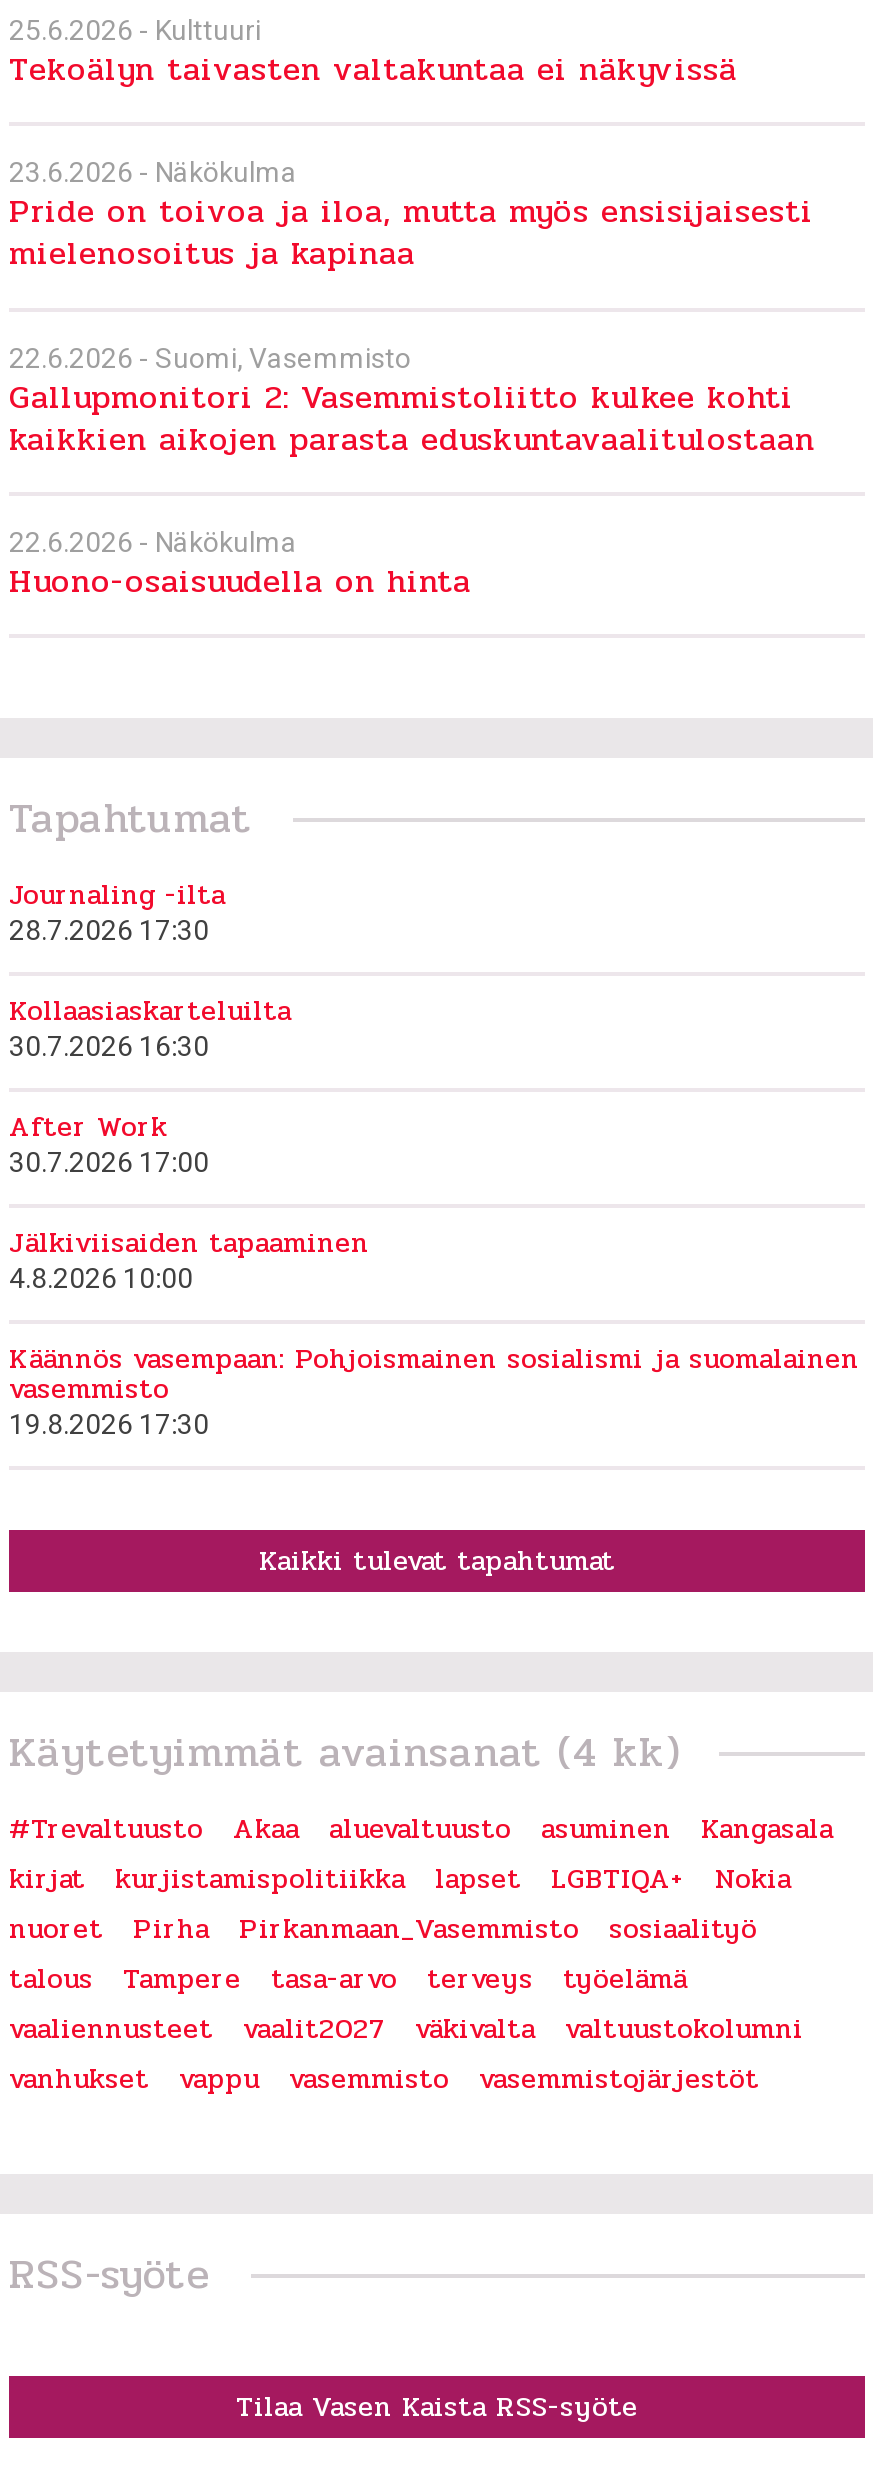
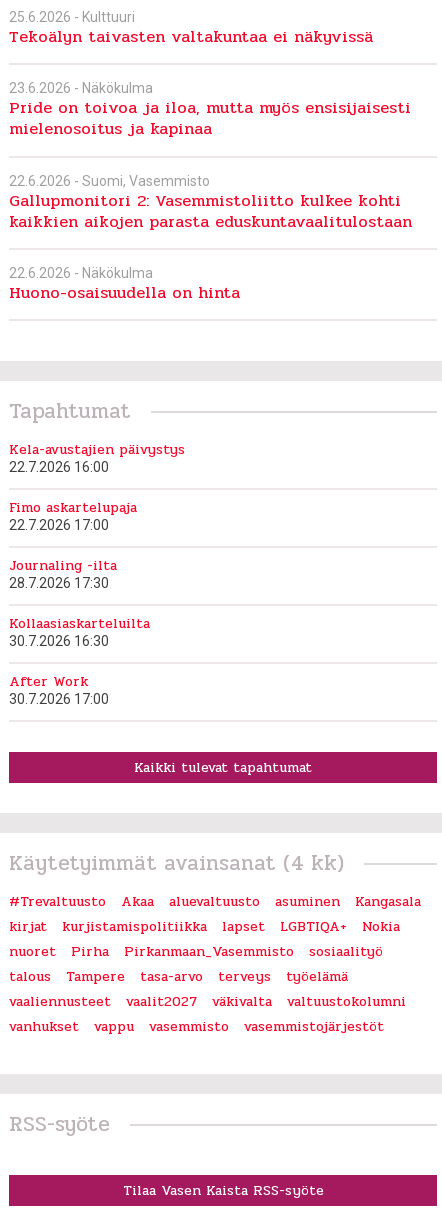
none -> [9,439,185,533] Kela-avustajien päivystys | 22.7.2026 16:00 | Fimo askartelupaja | 22.7.2026 17:00
moved [9,875,291,1179] -> [9,555,150,707]: Journaling -ilta | 28.7.2026 17:30 | Kollaasiaskarteluilta | 30.7.2026 16:30 | After Work | 30.7.2026 17:00
[9,1223,859,1441] Jälkiviisaiden tapaaminen | 4.8.2026 10:00 | Käännös vasempaan: Pohjoismainen sosialismi ja suomalainen | vasemmisto | 19.8.2026 17:30 -> none

